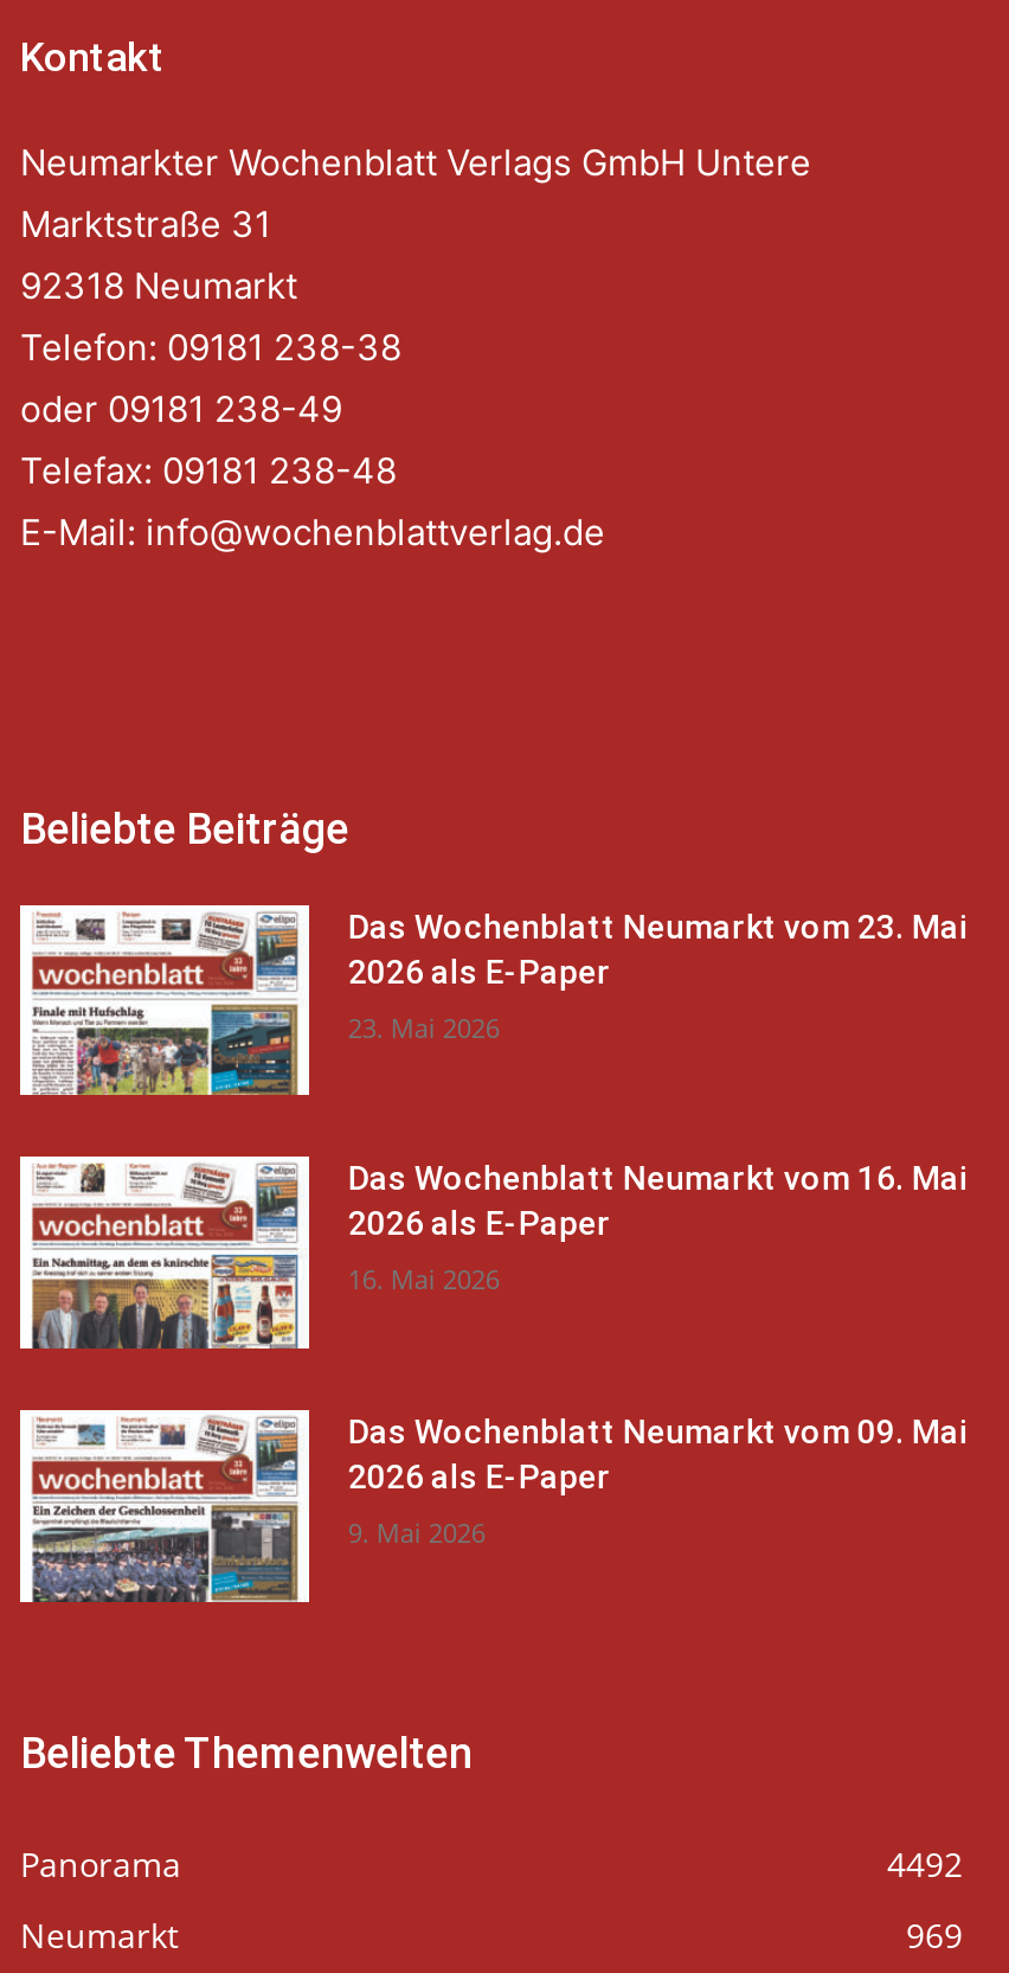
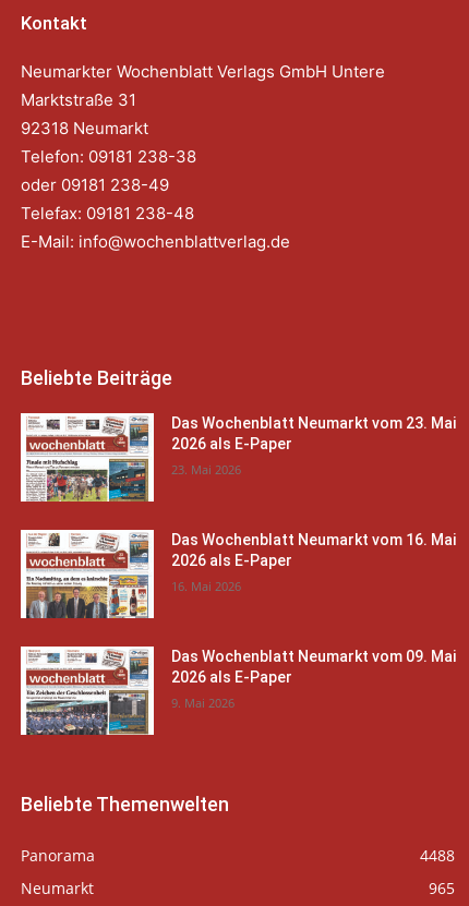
[887,1841,963,1886] 4492 -> [420,844,455,865] 4488
[906,1913,963,1958] 969 -> [429,877,455,898] 965

